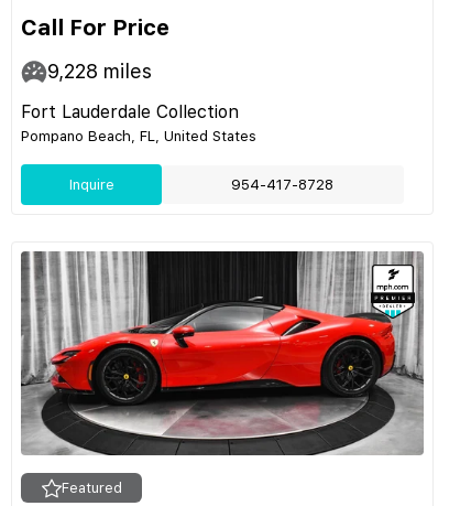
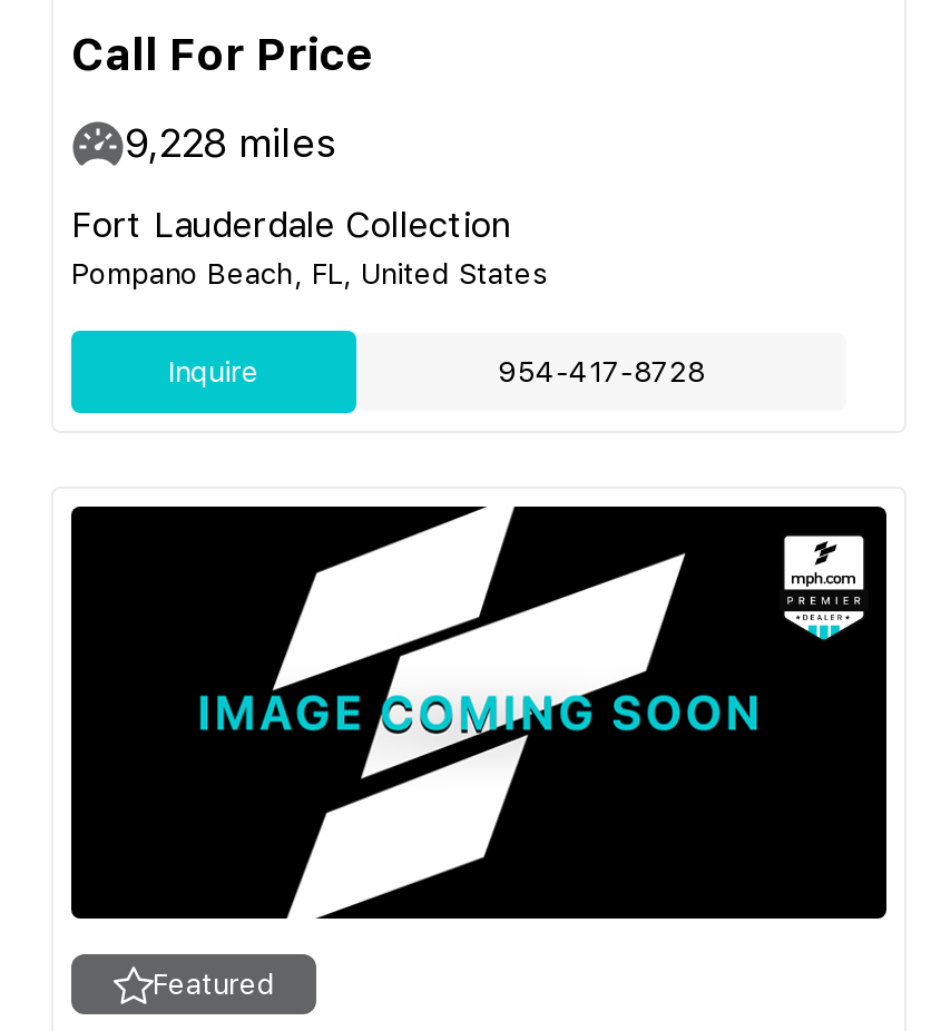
[20,250,424,456] [image] -> [71,504,886,921] [image]

